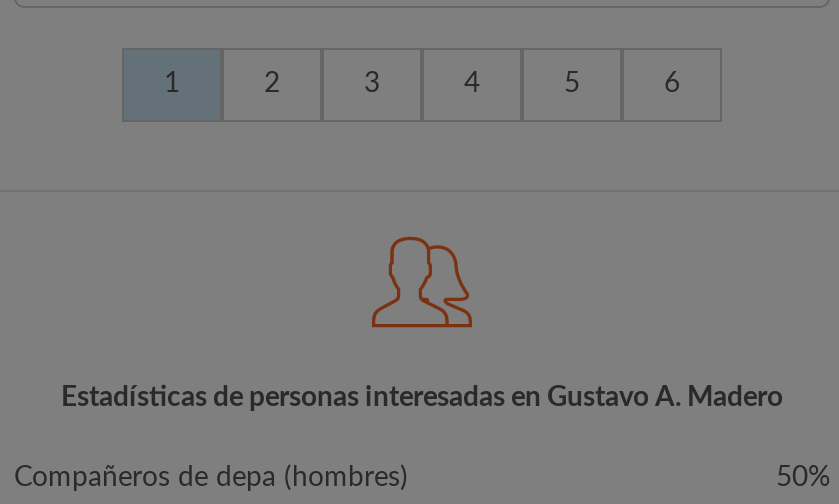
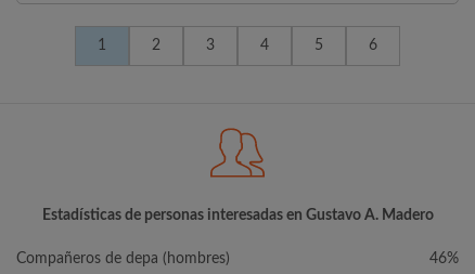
[776,464,830,492] 50% -> [429,251,459,266] 46%

